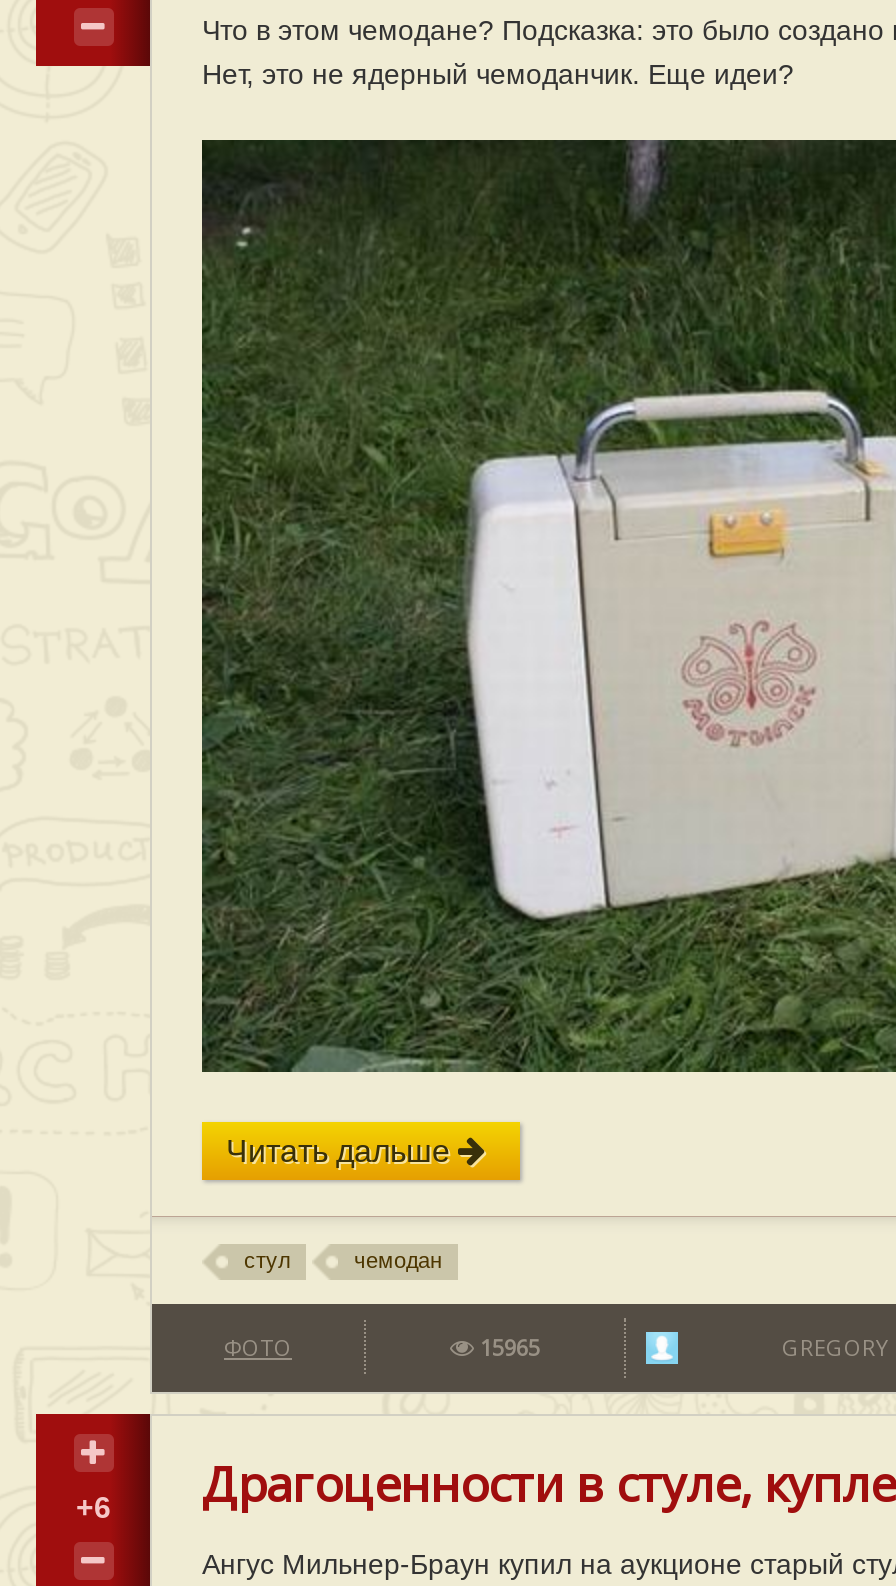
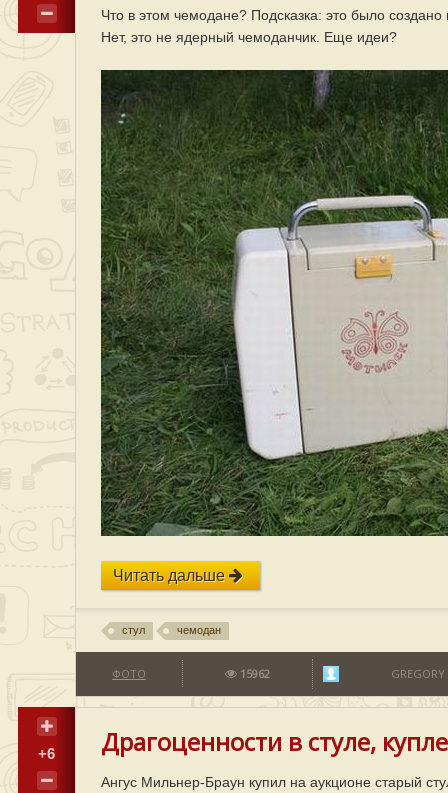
[474,1332,540,1362] 15965 -> [237,666,270,681] 15962

